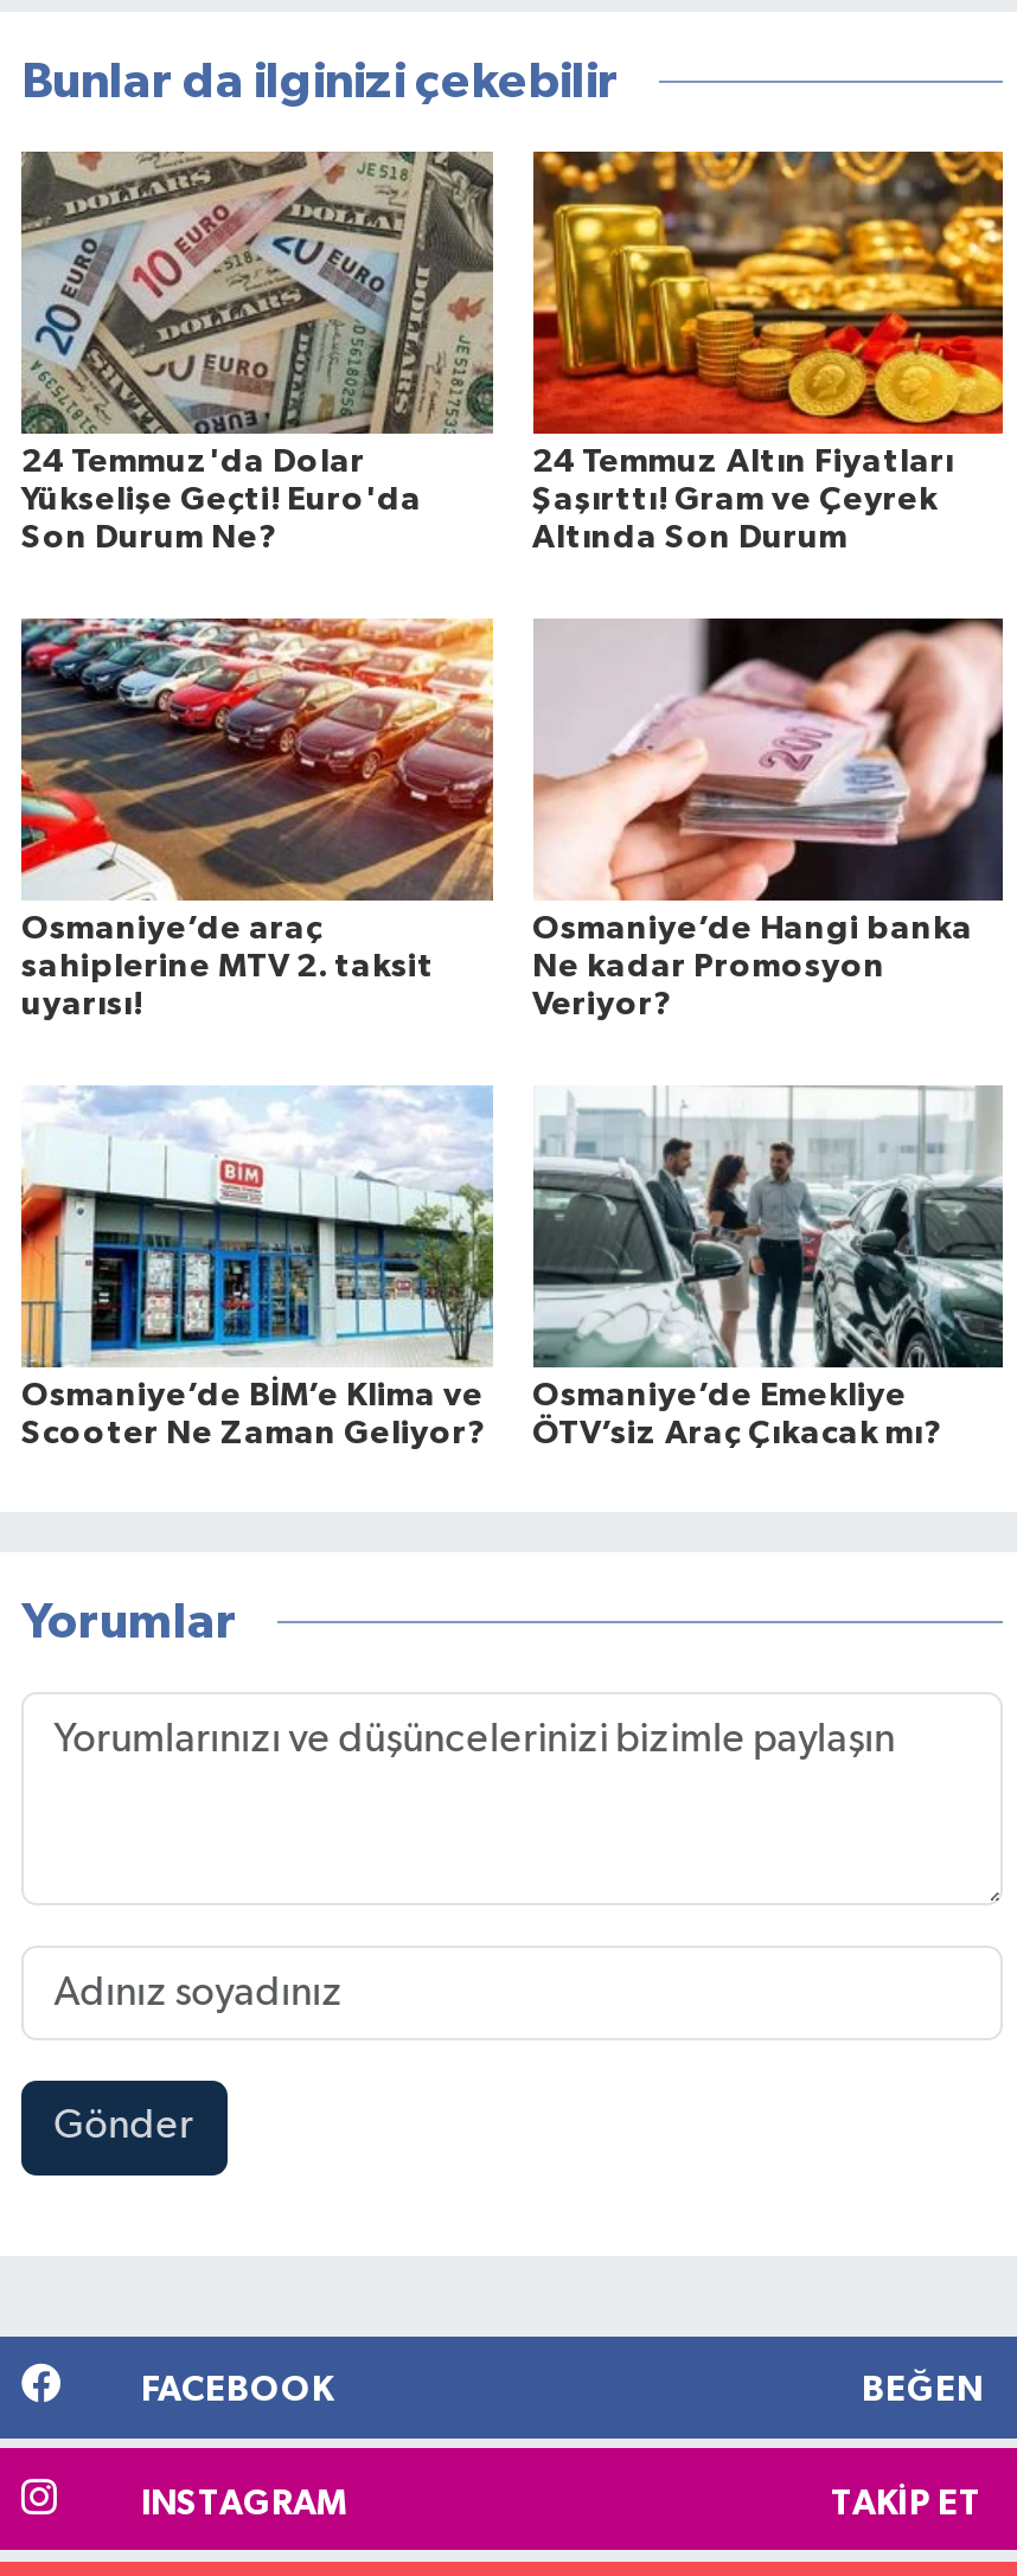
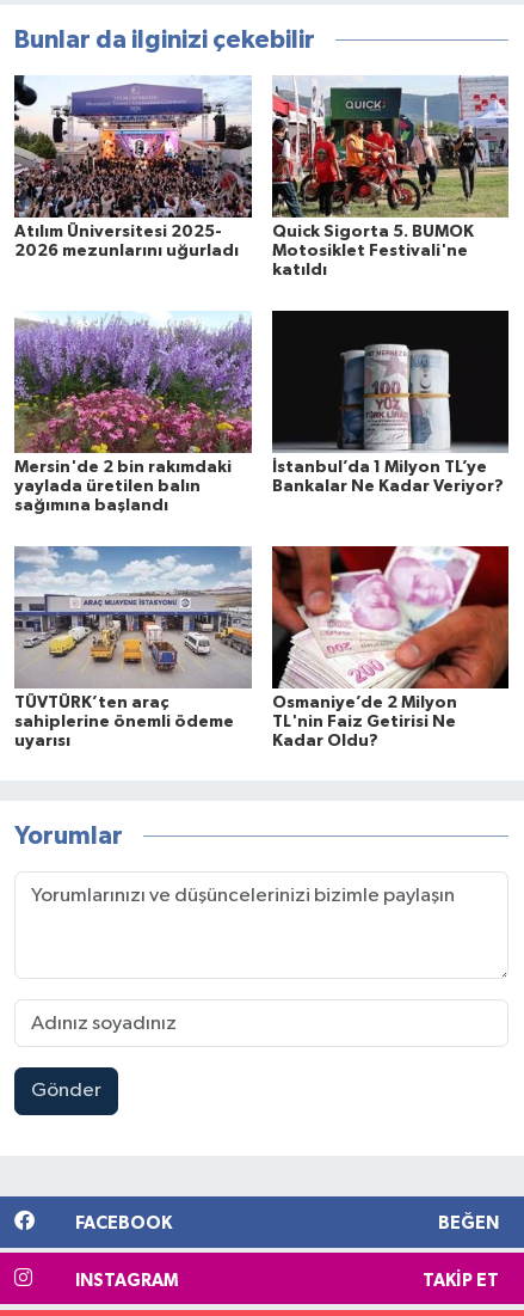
[21,149,495,555] [image] | 24 Temmuz'da Dolar | Yükselişe Geçti! Euro'da | Son Durum Ne? -> [13,75,252,260] [image] | Atılım Üniversitesi 2025- | 2026 mezunlarını uğurladı
[531,149,1005,555] [image] | 24 Temmuz Altın Fiyatları | Şaşırttı! Gram ve Çeyrek | Altında Son Durum -> [271,75,510,279] [image] | Quick Sigorta 5. BUMOK | Motosiklet Festivali'ne | katıldı
[19,616,495,1022] [image] | Osmaniye’de araç | sahiplerine MTV 2. taksit | uyarısı! -> [13,311,253,514] [image] | Mersin'de 2 bin rakımdaki | yaylada üretilen balın | sağımına başlandı
[531,619,1005,1022] [image] | Osmaniye’de Hangi banka | Ne kadar Promosyon | Veriyor? -> [271,310,510,495] [image] | İstanbul’da 1 Milyon TL’ye | Bankalar Ne Kadar Veriyor?
[19,1085,493,1450] [image] | Osmaniye’de BİM’e Klima ve | Scooter Ne Zaman Geliyor? -> [13,545,252,749] [image] | TÜVTÜRK’ten araç | sahiplerine önemli ödeme | uyarısı
[532,1085,1003,1450] [image] | Osmaniye’de Emekliye | ÖTV’siz Araç Çıkacak mı? -> [271,545,510,749] [image] | Osmaniye’de 2 Milyon | TL'nin Faiz Getirisi Ne | Kadar Oldu?

